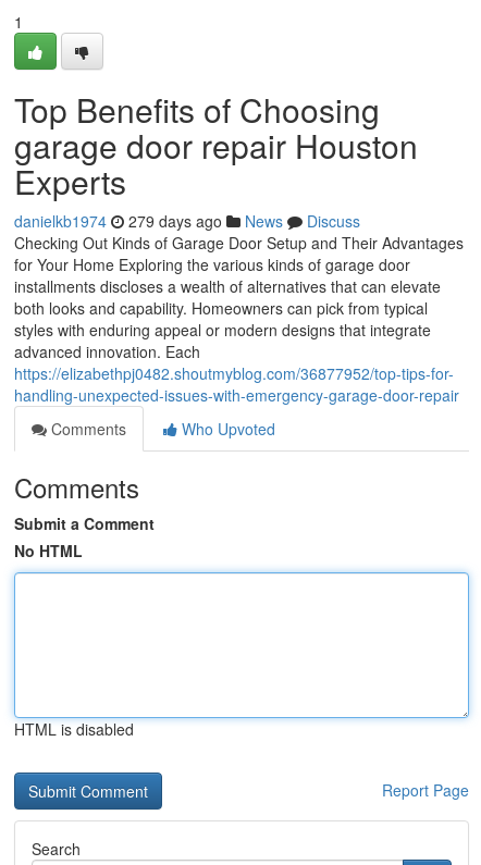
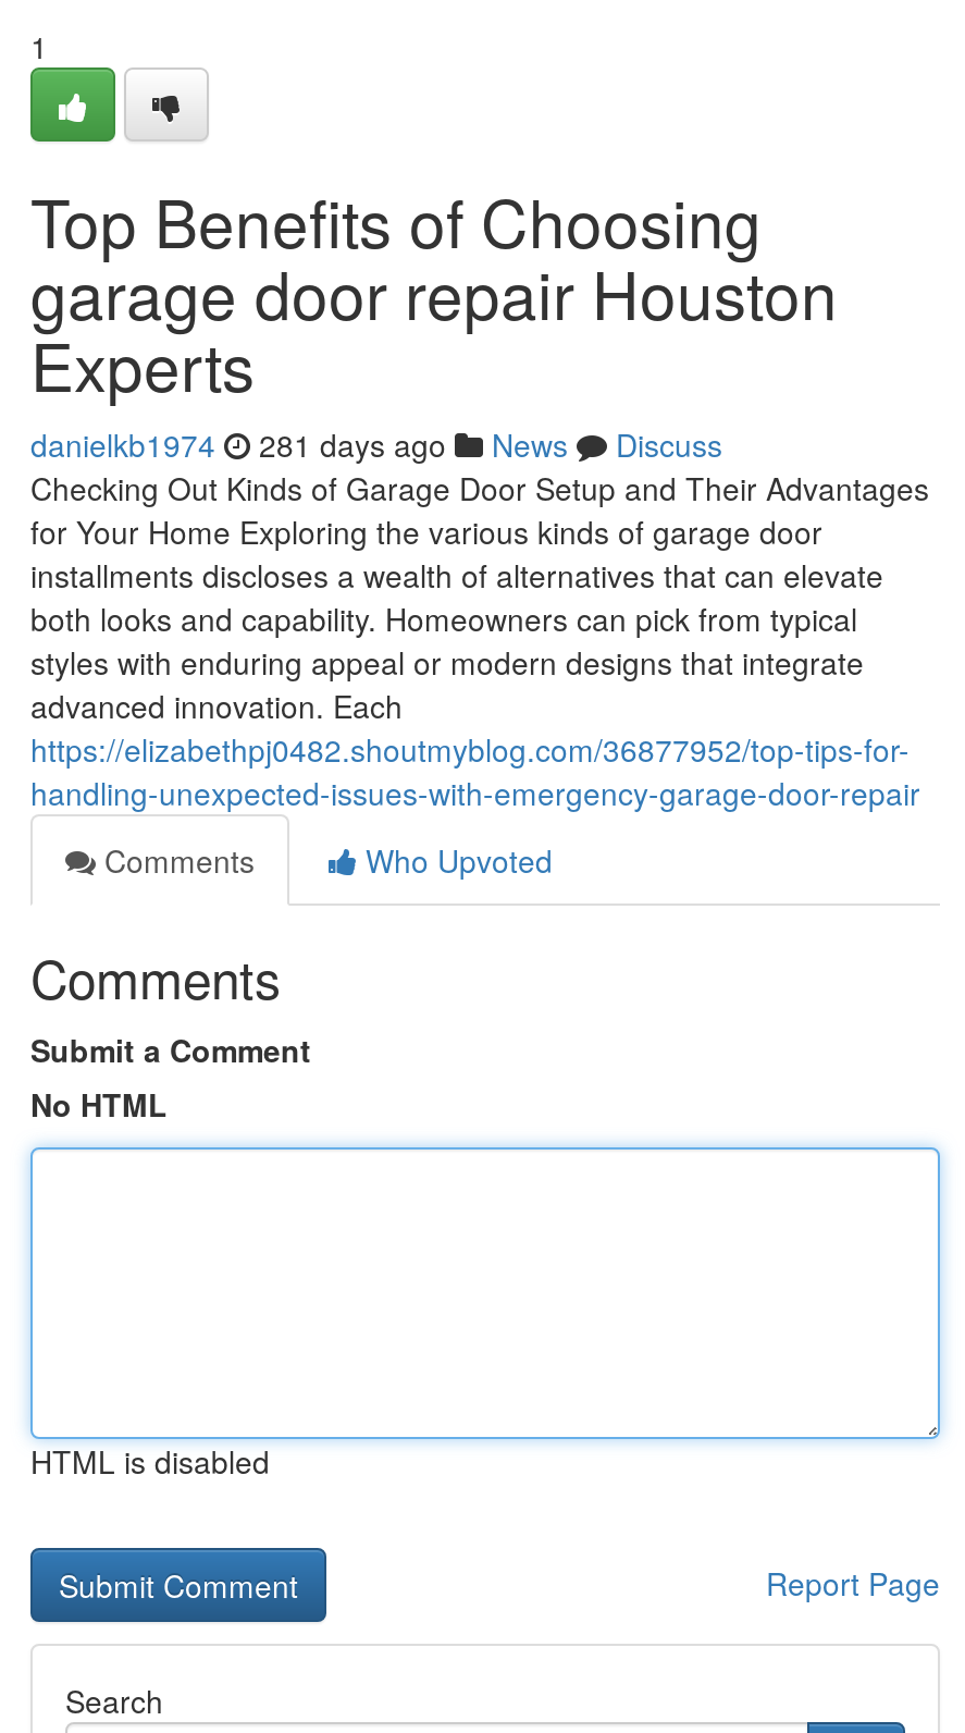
[14,210,360,232] danielkb1974 279 days ago News Discuss -> [30,422,722,466] danielkb1974 281 days ago News Discuss

